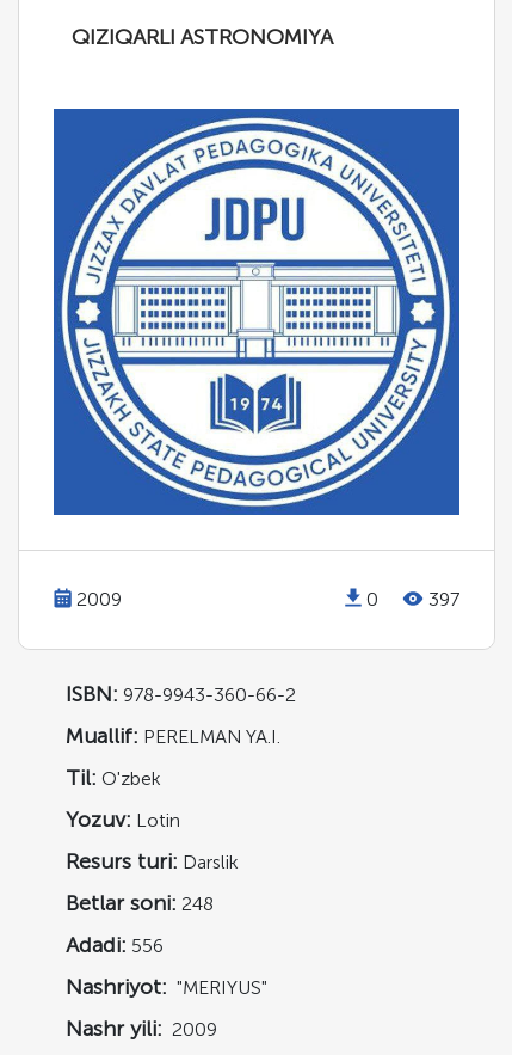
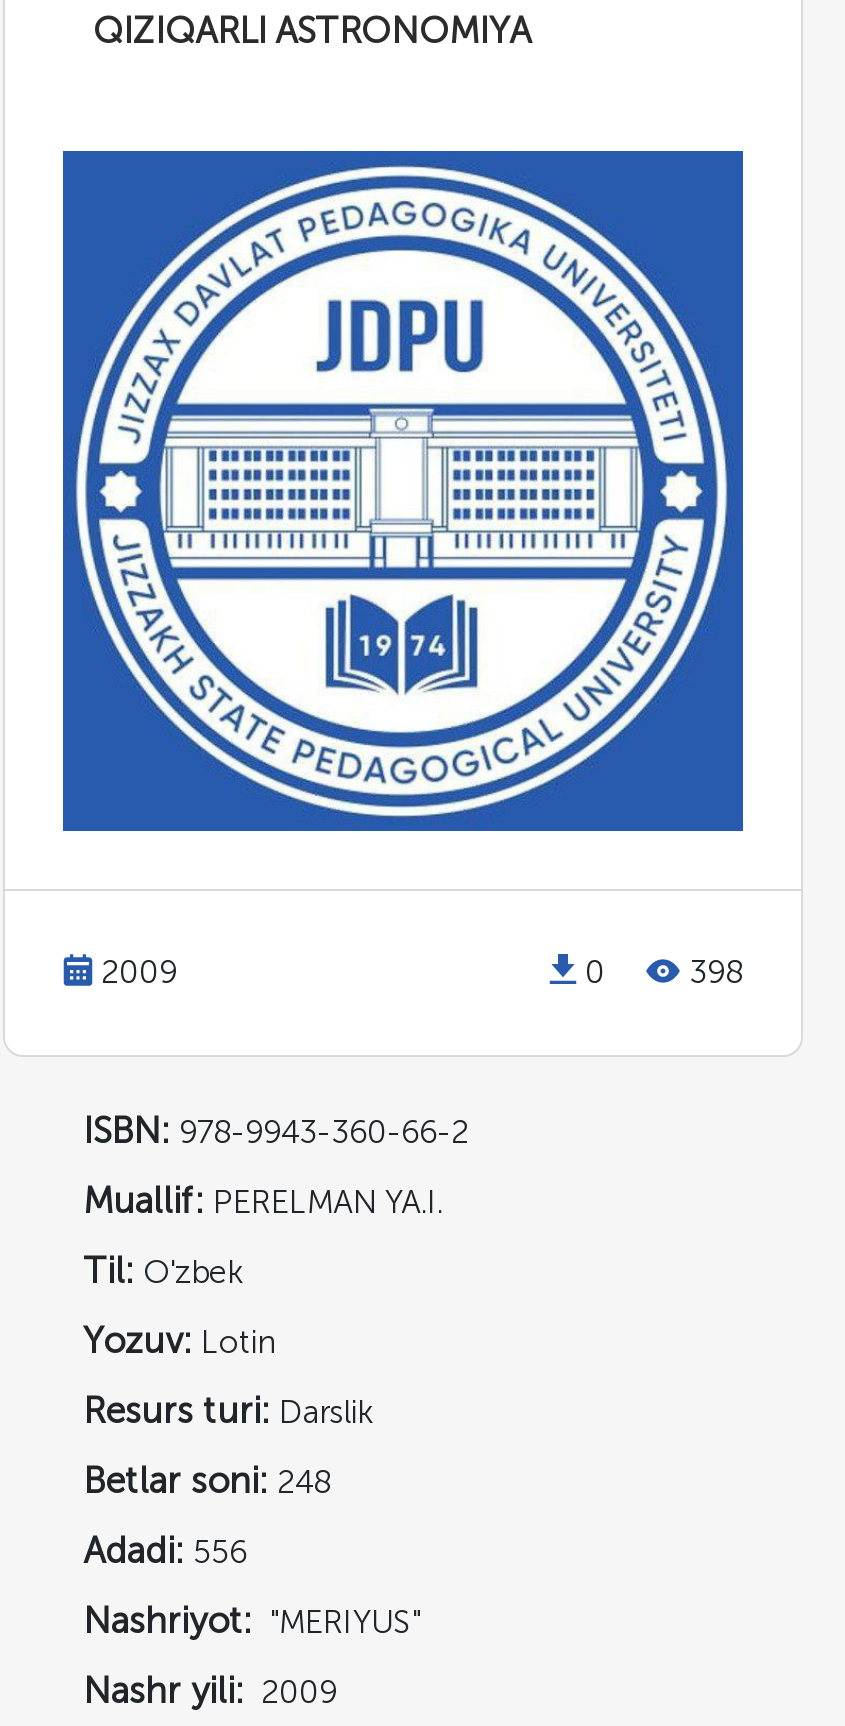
[362,588,459,611] 0 397 -> [577,953,743,991] 0 398

